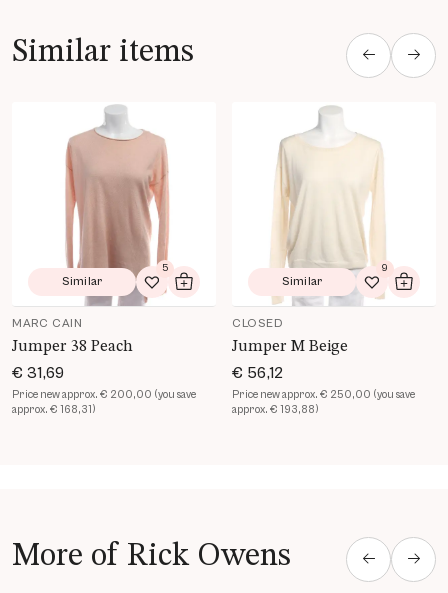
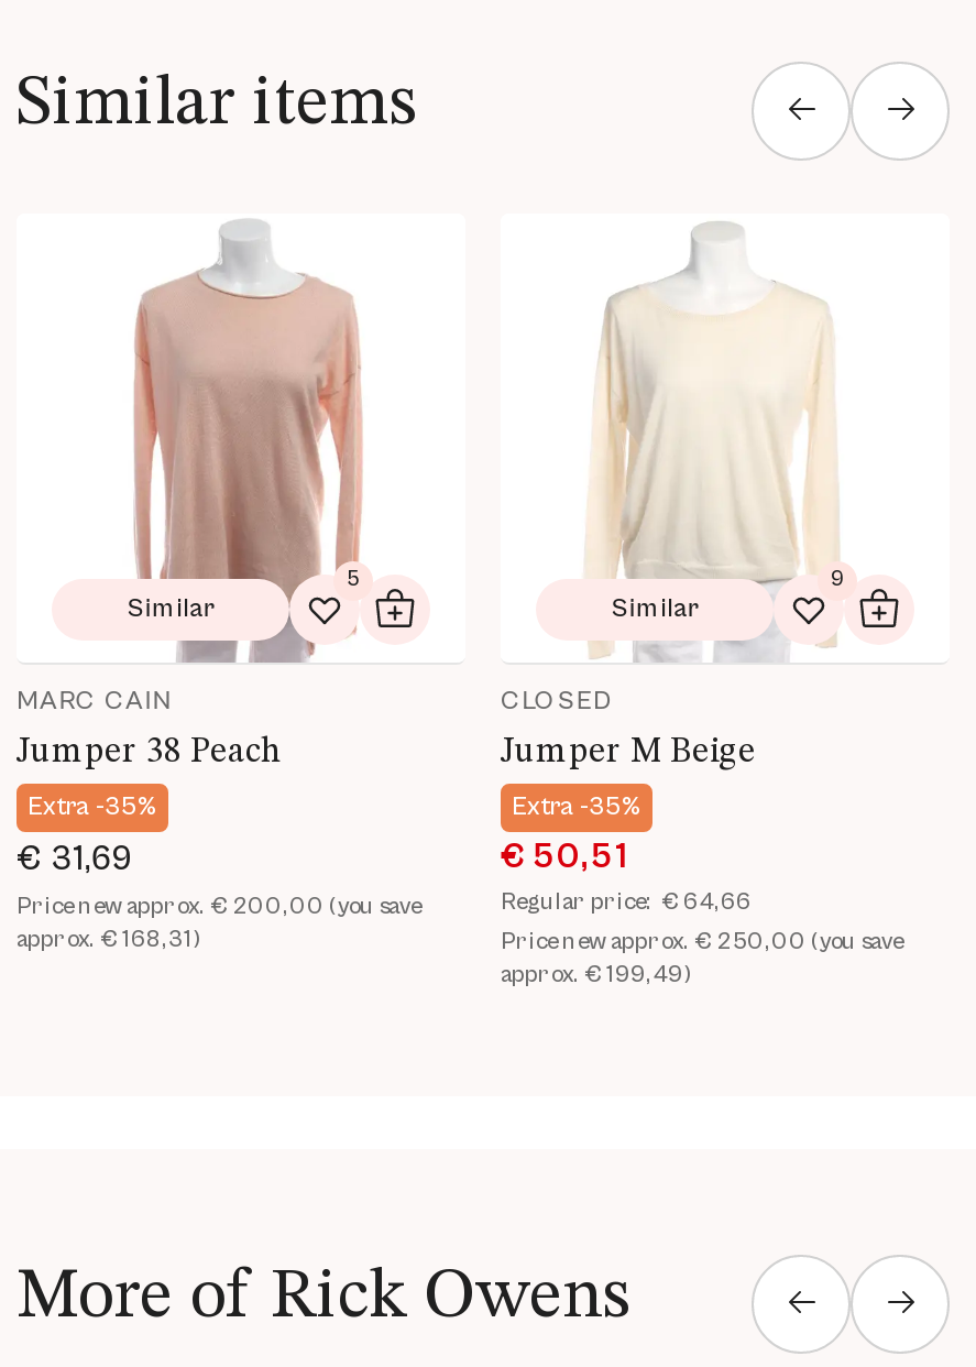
none -> [28,792,157,821] Extra -35%
[232,364,283,382] € 56,12 -> [501,792,752,915] Extra -35% | € 50,51 | Regular price: € 64,66
[232,403,319,416] approx. € 193,88) -> [501,959,692,988] approx. € 199,49)

